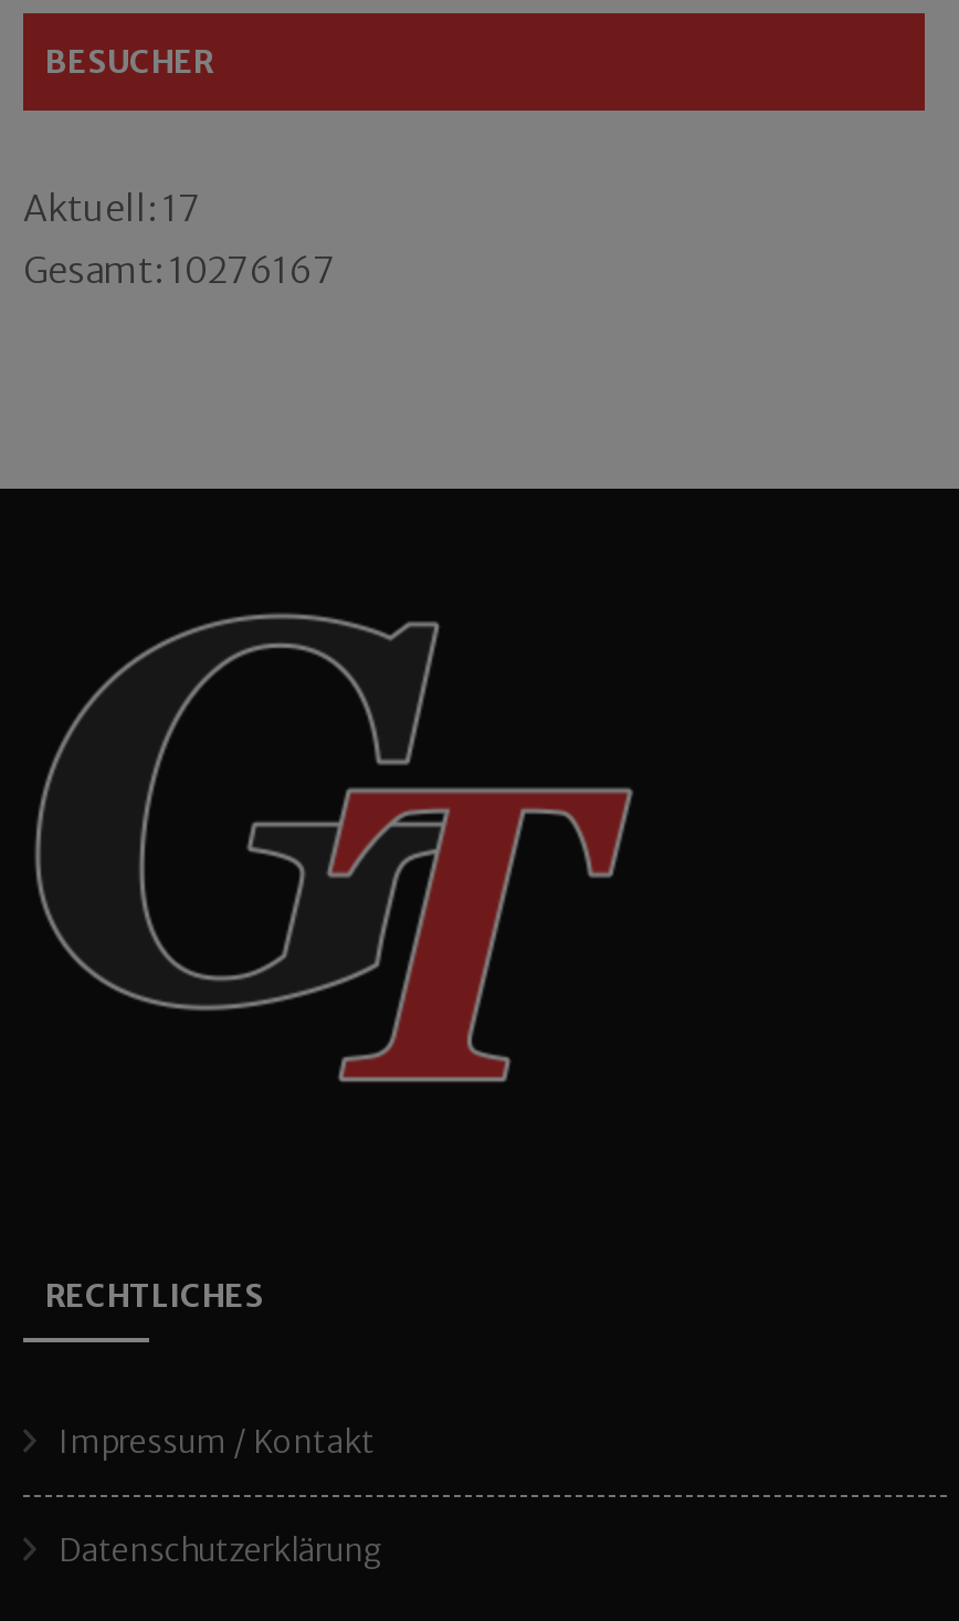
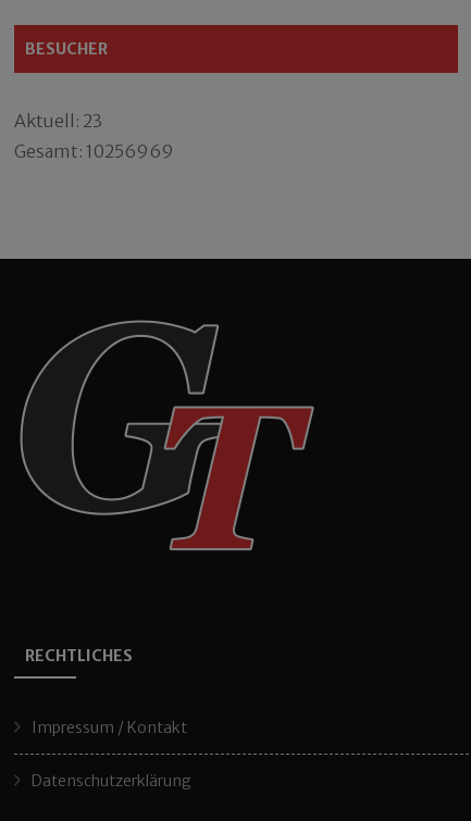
[23,184,200,229] Aktuell: 17 -> [14,110,102,131] Aktuell: 23
[23,246,335,291] Gesamt: 10276167 -> [14,140,174,162] Gesamt: 10256969

